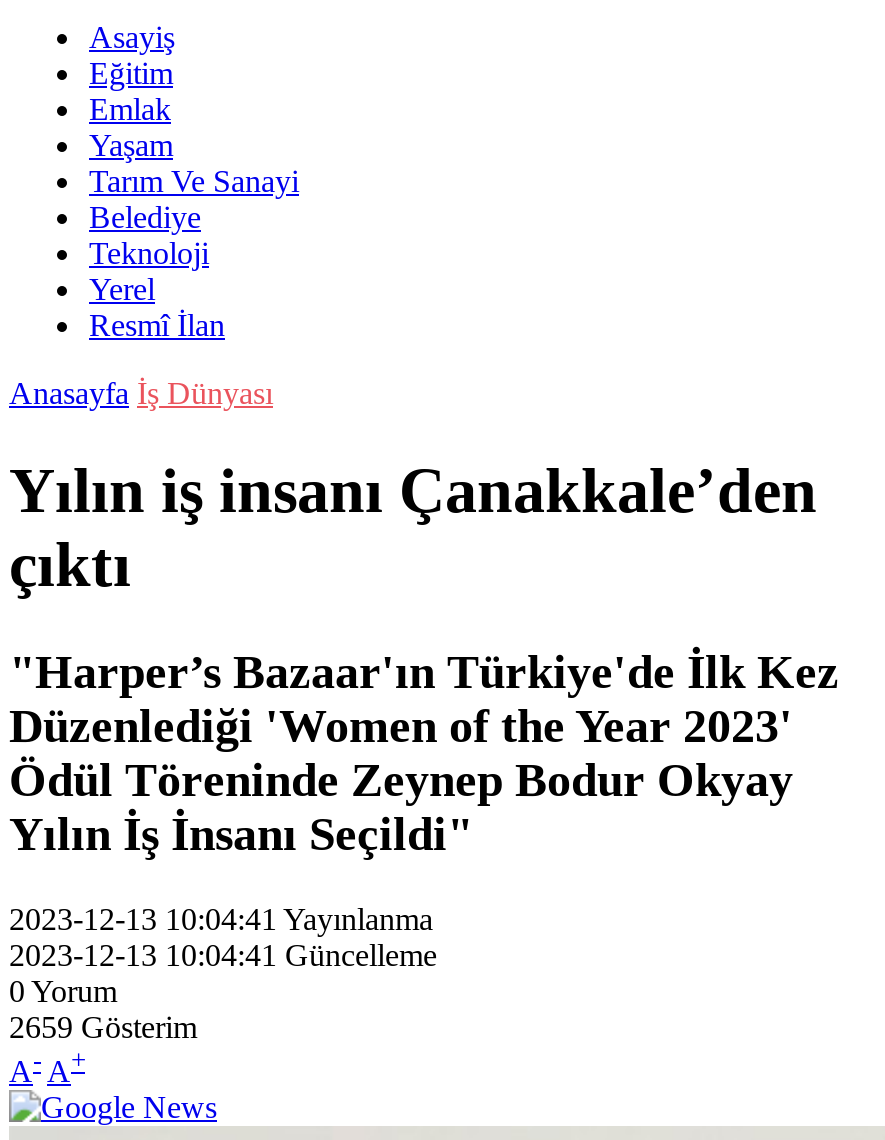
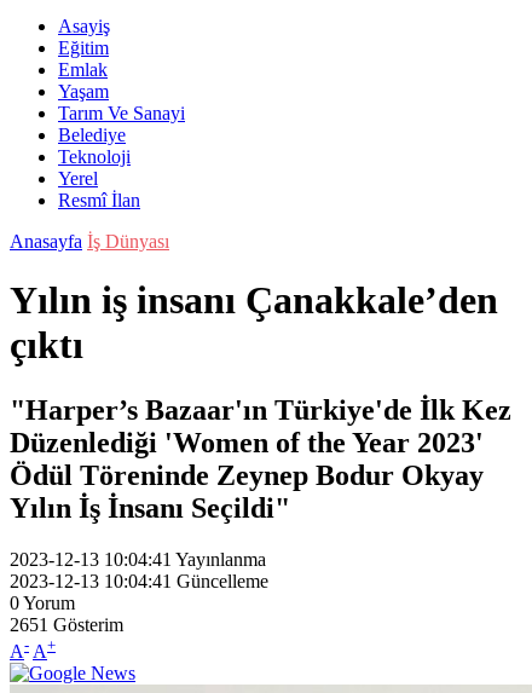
[9,1010,197,1044] 2659 Gösterim -> [10,614,123,635] 2651 Gösterim

